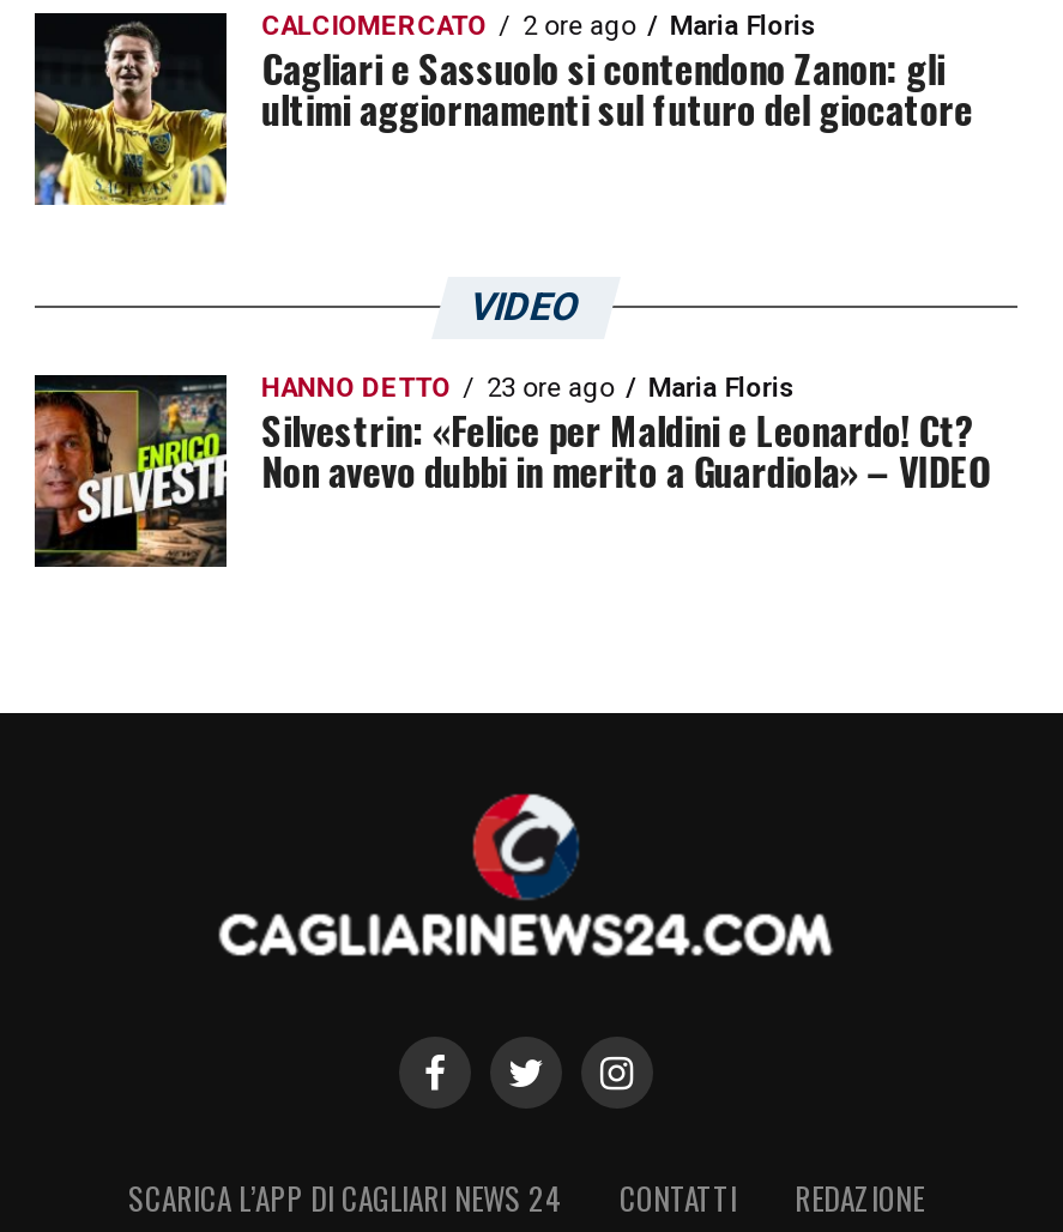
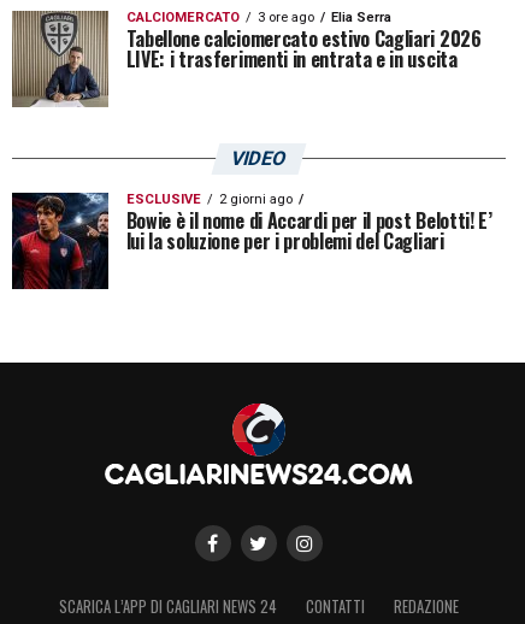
[32,11,973,207] [image] | 2 ore ago | Maria Floris | Cagliari e Sassuolo si contendono Zanon: gli | ultimi aggiornamenti sul futuro del giocatore -> [11,10,481,108] [image] | 3 ore ago | Elia Serra | Tabellone calciomercato estivo Cagliari 2026 | LIVE: i trasferimenti in entrata e in uscita
[32,373,988,569] [image] | HANNO DETTO | 23 ore ago | Maria Floris | Silvestrin: «Felice per Maldini e Leonardo! Ct? | Non avevo dubbi in merito a Guardiola» – VIDEO -> [11,192,492,290] [image] | ESCLUSIVE | 2 giorni ago | Bowie è il nome di Accardi per il post Belotti! E’ | lui la soluzione per i problemi del Cagliari

